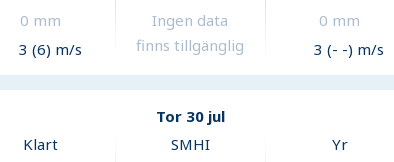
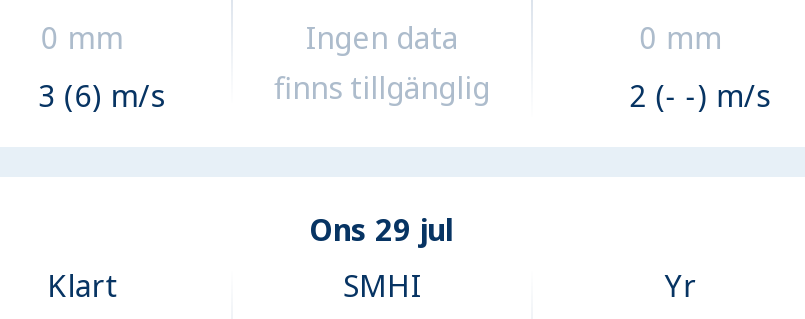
[314,39,384,59] 3 (- -) m/s -> [630,75,770,115] 2 (- -) m/s
[155,106,224,126] Tor 30 jul -> [309,210,453,250] Ons 29 jul

